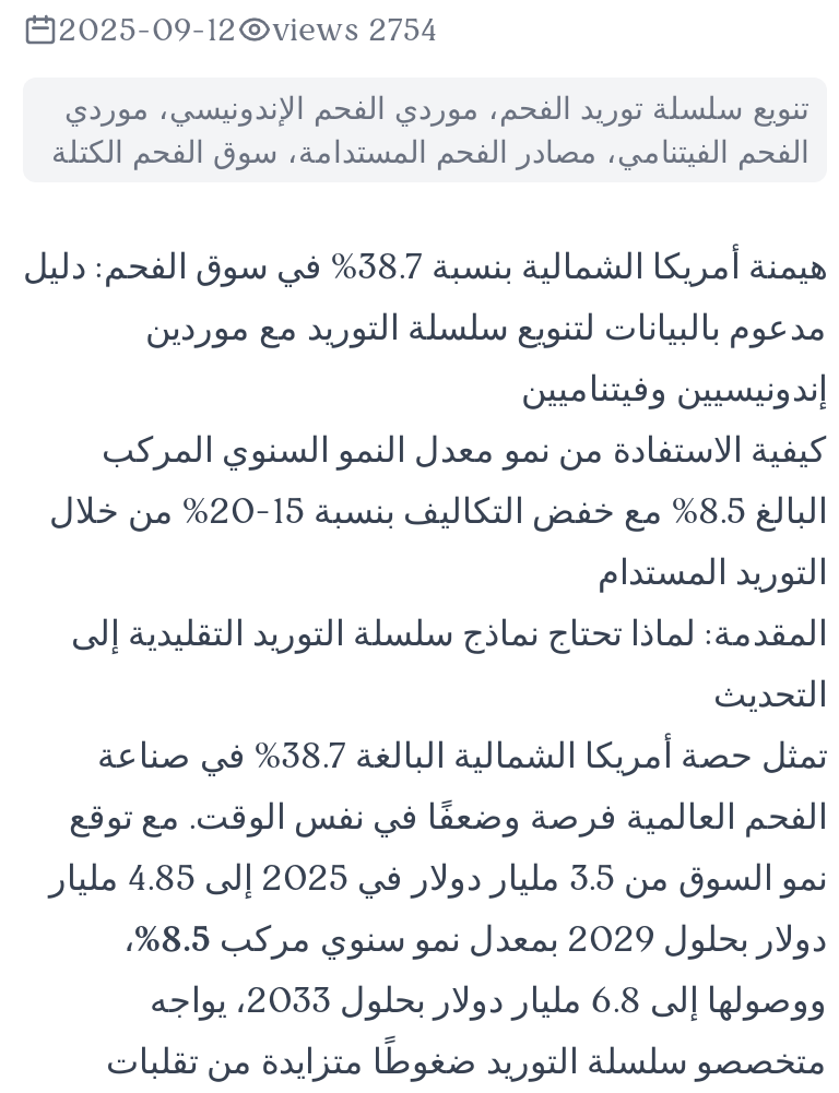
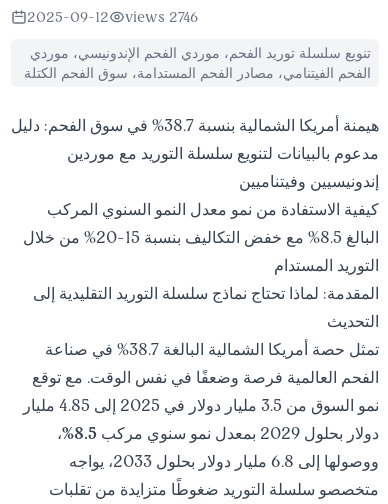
[58,10,436,49] 2025-09-12 views 2754 -> [27,8,198,26] 2025-09-12 views 2746

